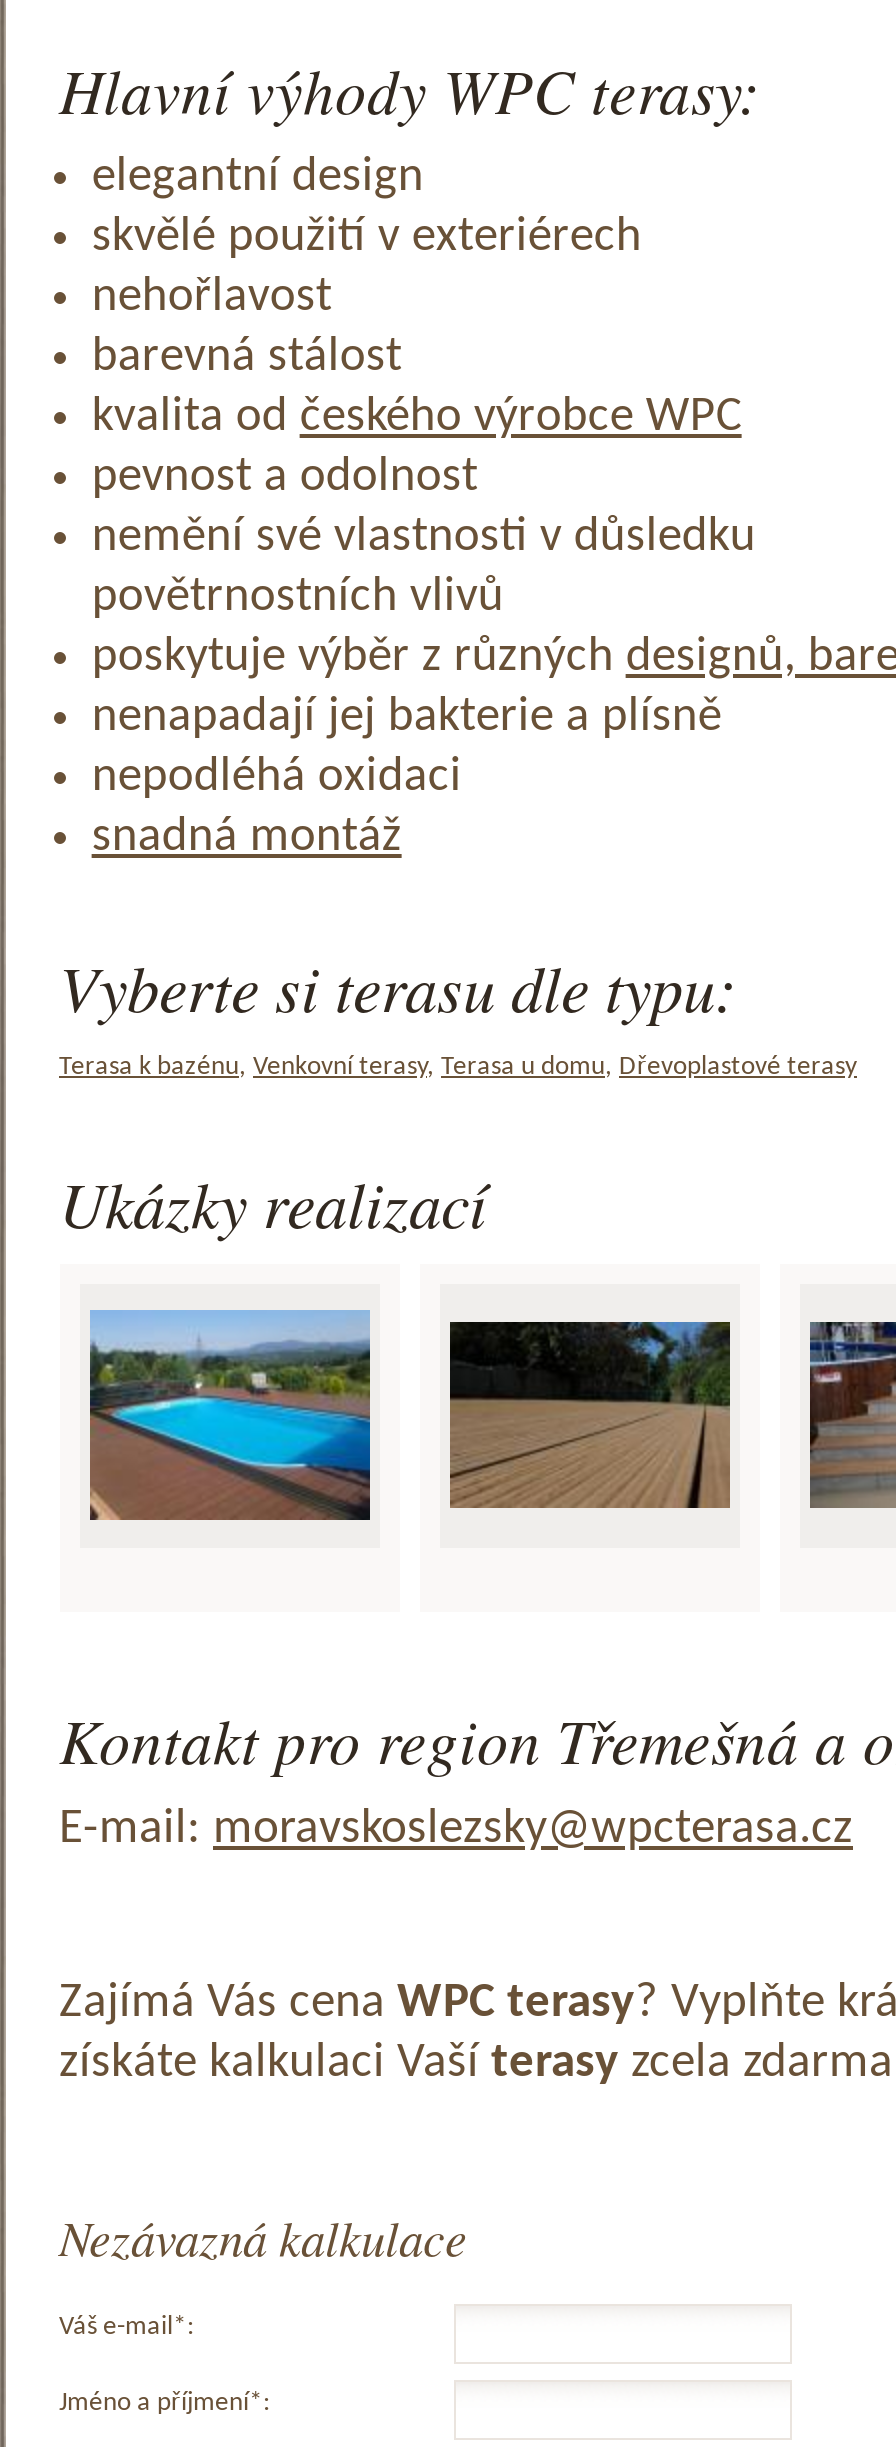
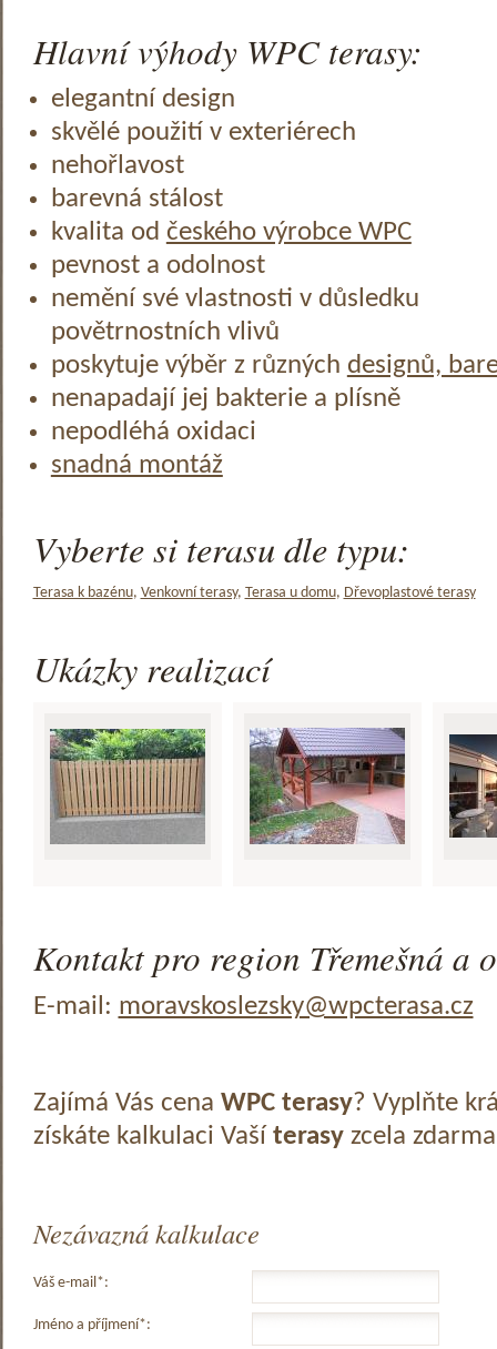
[90,1310,372,1520] [image] -> [50,728,206,844] [image]
[448,1320,730,1520] [image] -> [248,727,406,845] [image]
[810,1322,890,1508] [image] -> [449,736,494,839] [image]

